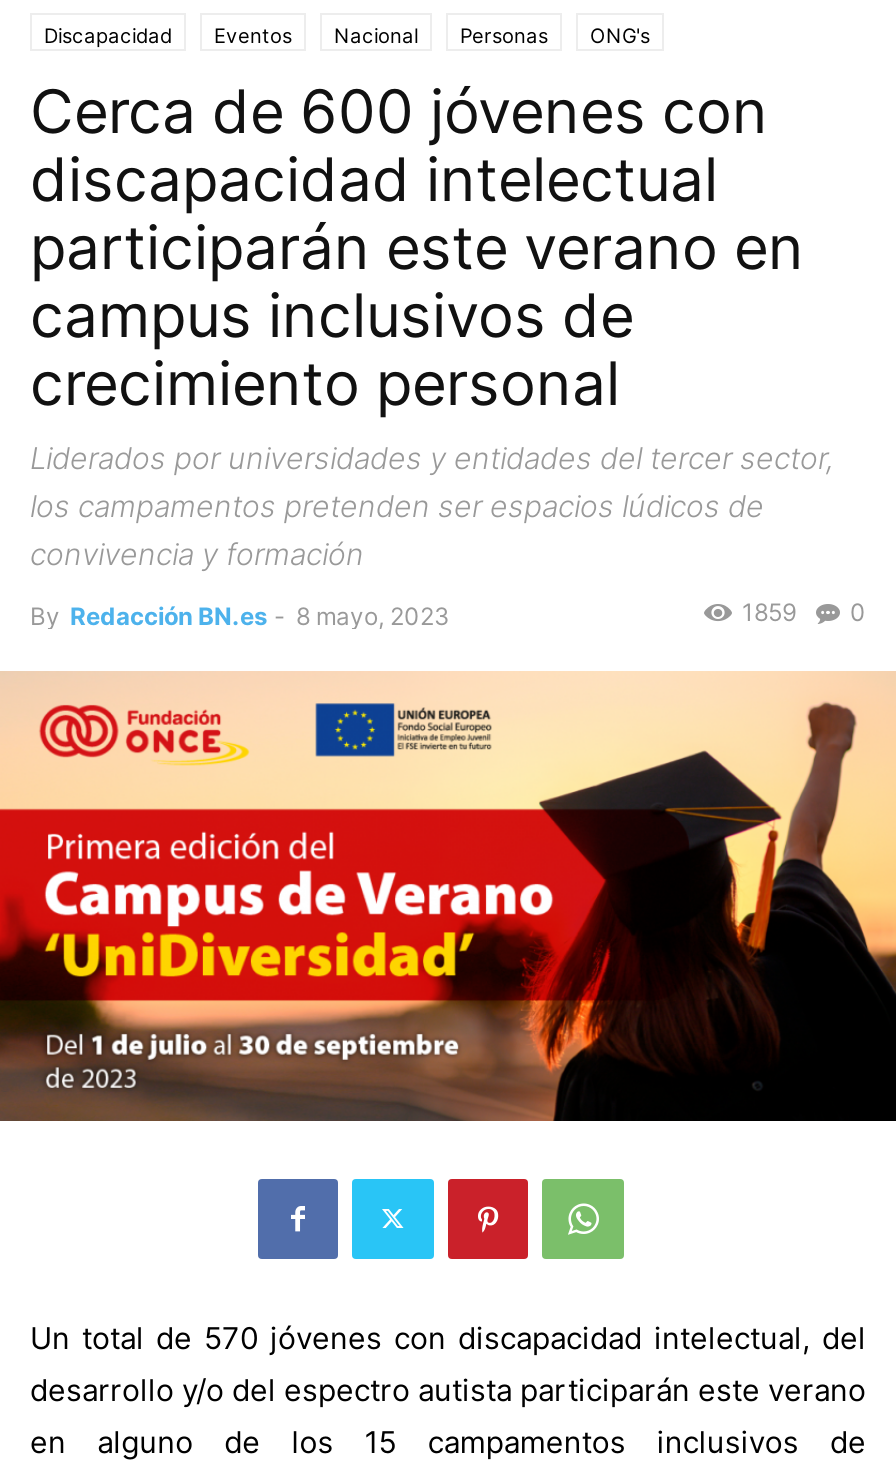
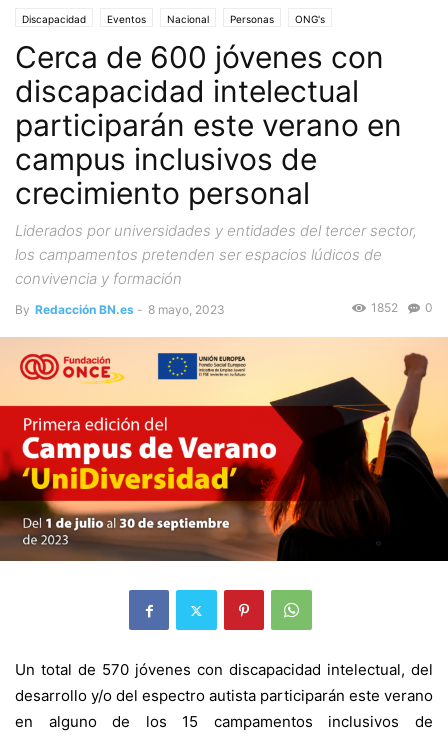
[742,597,866,627] 1859 0 -> [371,300,433,315] 1852 0

